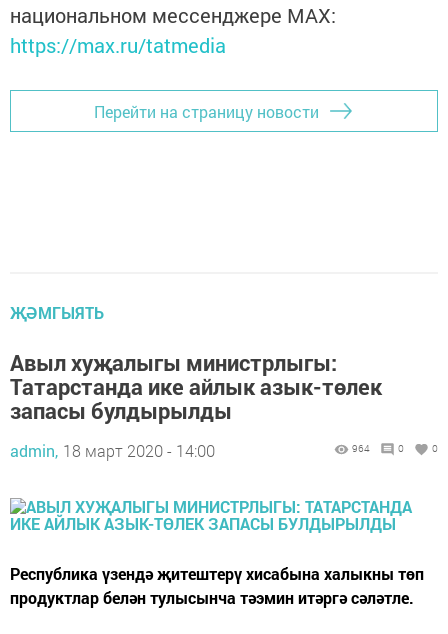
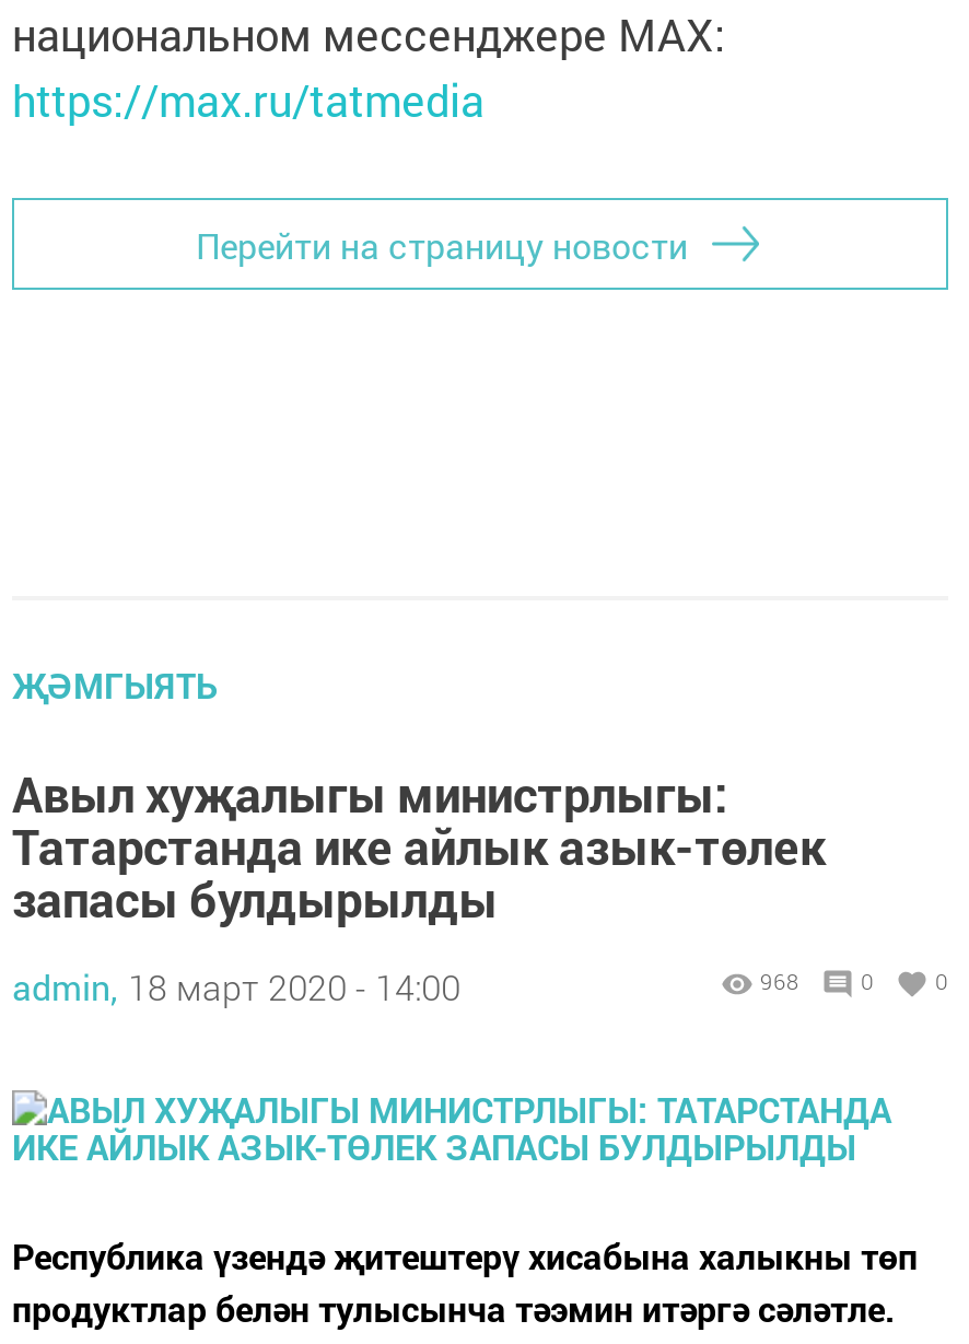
[352,442,370,455] 964 -> [760,967,799,996] 968

